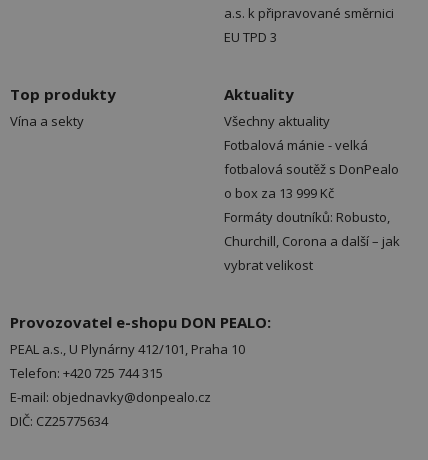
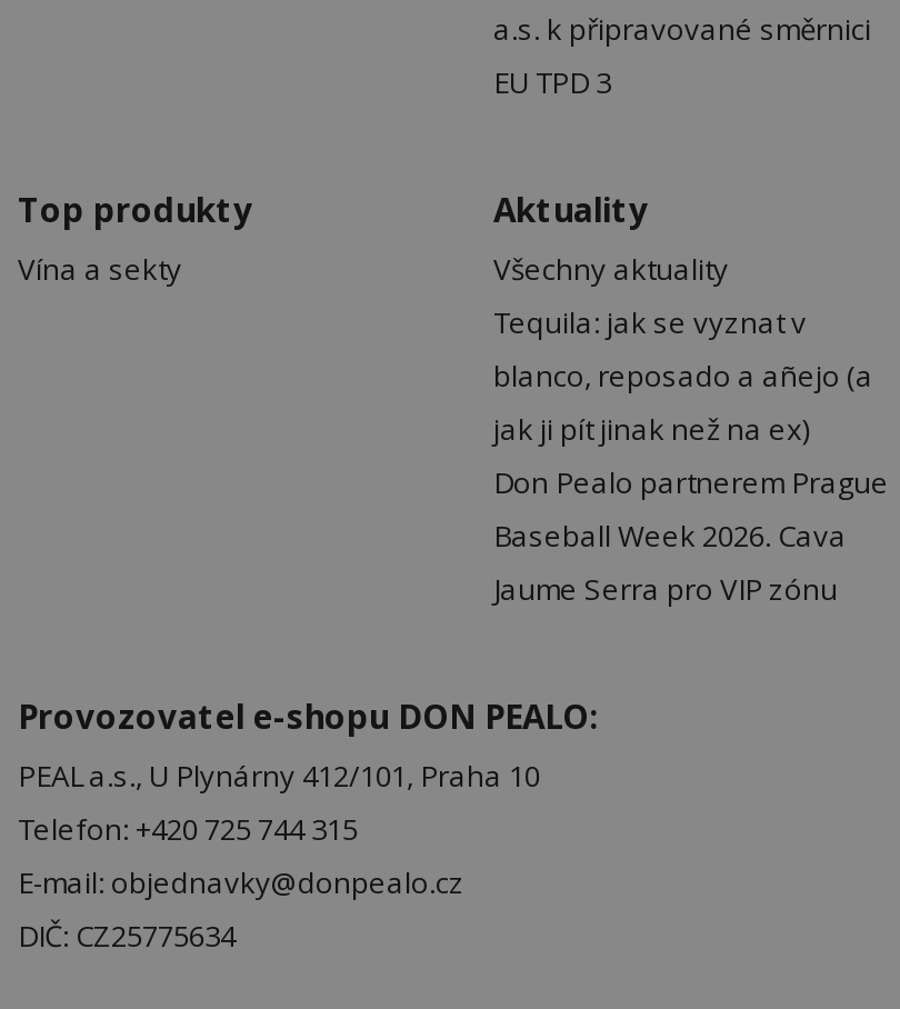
[224,136,400,274] Fotbalová mánie - velká | fotbalová soutěž s DonPealo | o box za 13 999 Kč | Formáty doutníků: Robusto, | Churchill, Corona a další – jak | vybrat velikost -> [493,303,889,610] Tequila: jak se vyznat v | blanco, reposado a añejo (a | jak ji pít jinak než na ex) | Don Pealo partnerem Prague | Baseball Week 2026. Cava | Jaume Serra pro VIP zónu

